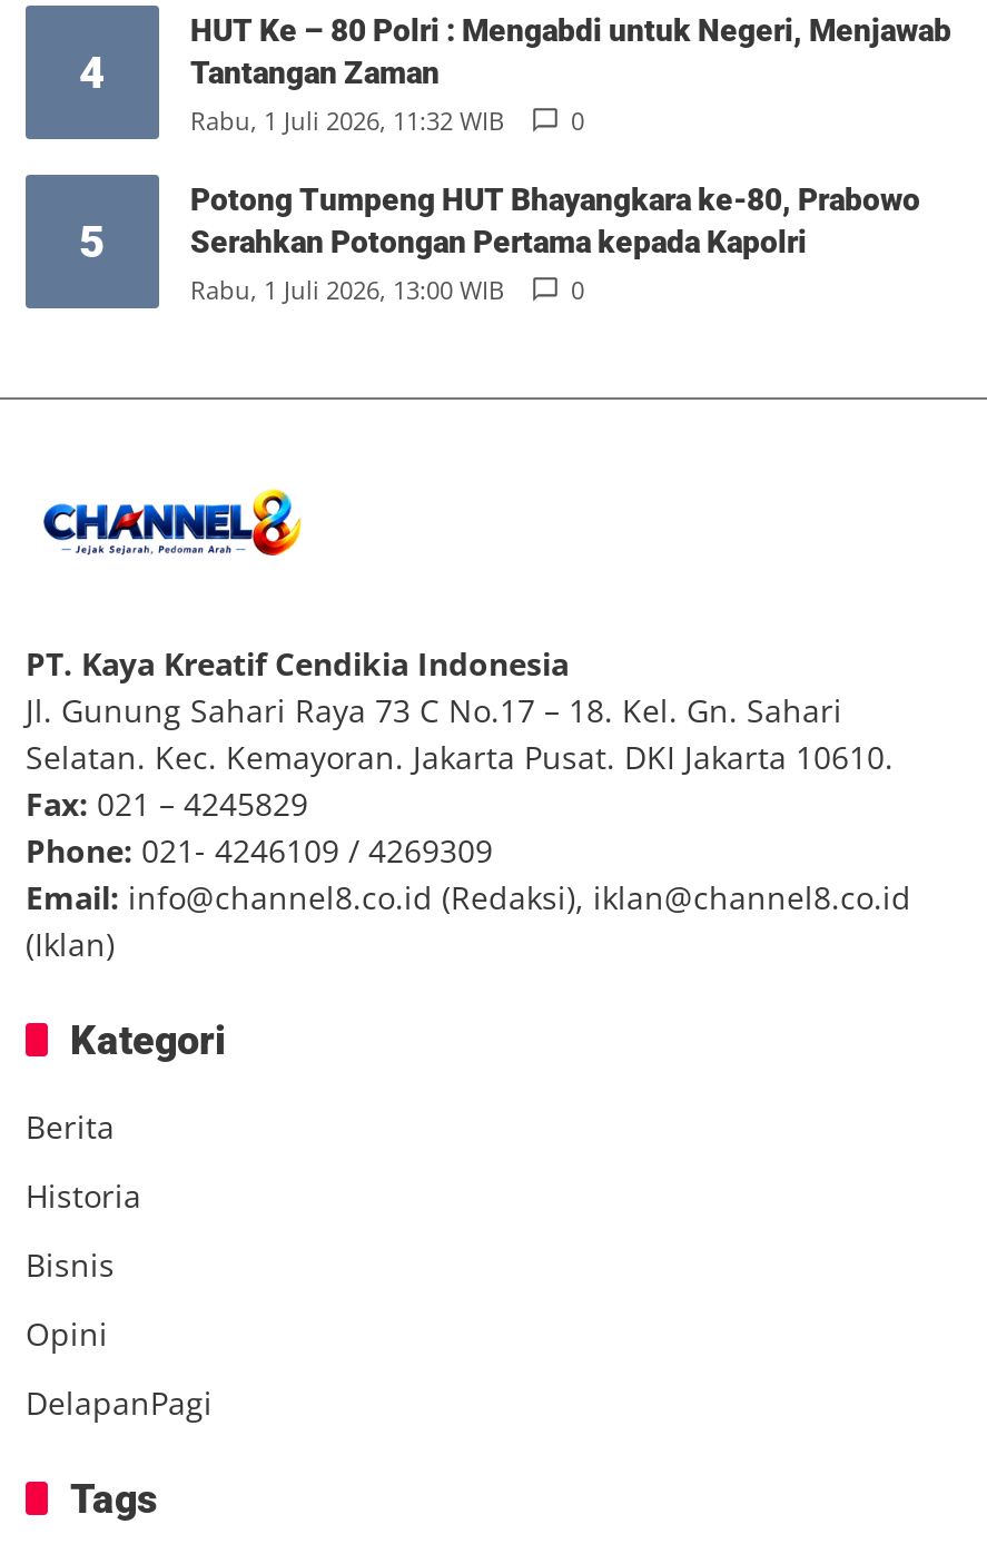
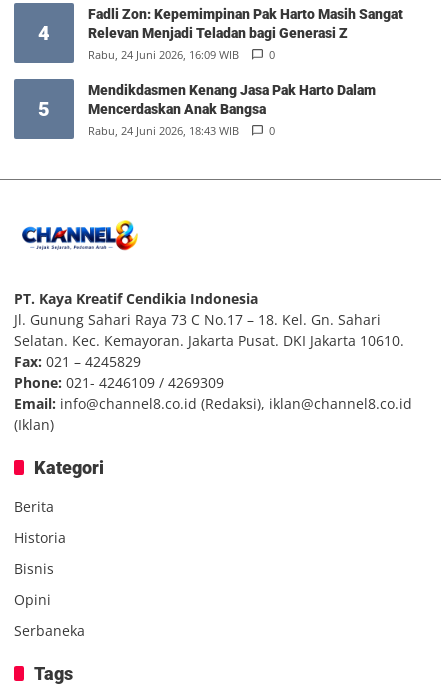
[190,12,951,137] HUT Ke – 80 Polri : Mengabdi untuk Negeri, Menjawab | Tantangan Zaman | Rabu, 1 Juli 2026, 11:32 WIB -> [88,6,403,62] Fadli Zon: Kepemimpinan Pak Harto Masih Sangat | Relevan Menjadi Teladan bagi Generasi Z | Rabu, 24 Juni 2026, 16:09 WIB
[190,181,920,306] Potong Tumpeng HUT Bhayangkara ke-80, Prabowo | Serahkan Potongan Pertama kepada Kapolri | Rabu, 1 Juli 2026, 13:00 WIB -> [88,82,376,138] Mendikdasmen Kenang Jasa Pak Harto Dalam | Mencerdaskan Anak Bangsa | Rabu, 24 Juni 2026, 18:43 WIB
[26,1381,213,1424] DelapanPagi -> [14,621,85,640] Serbaneka

